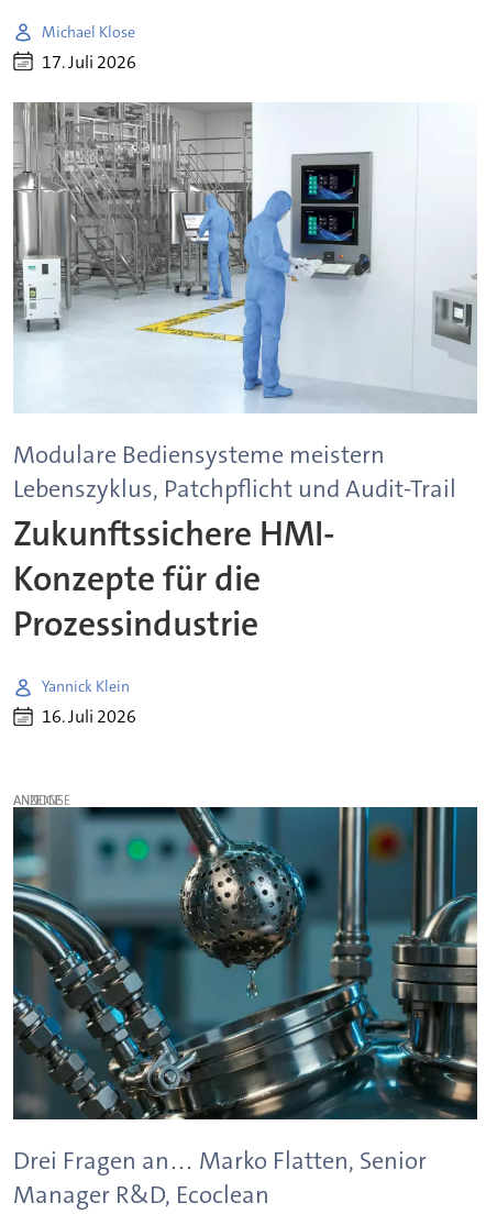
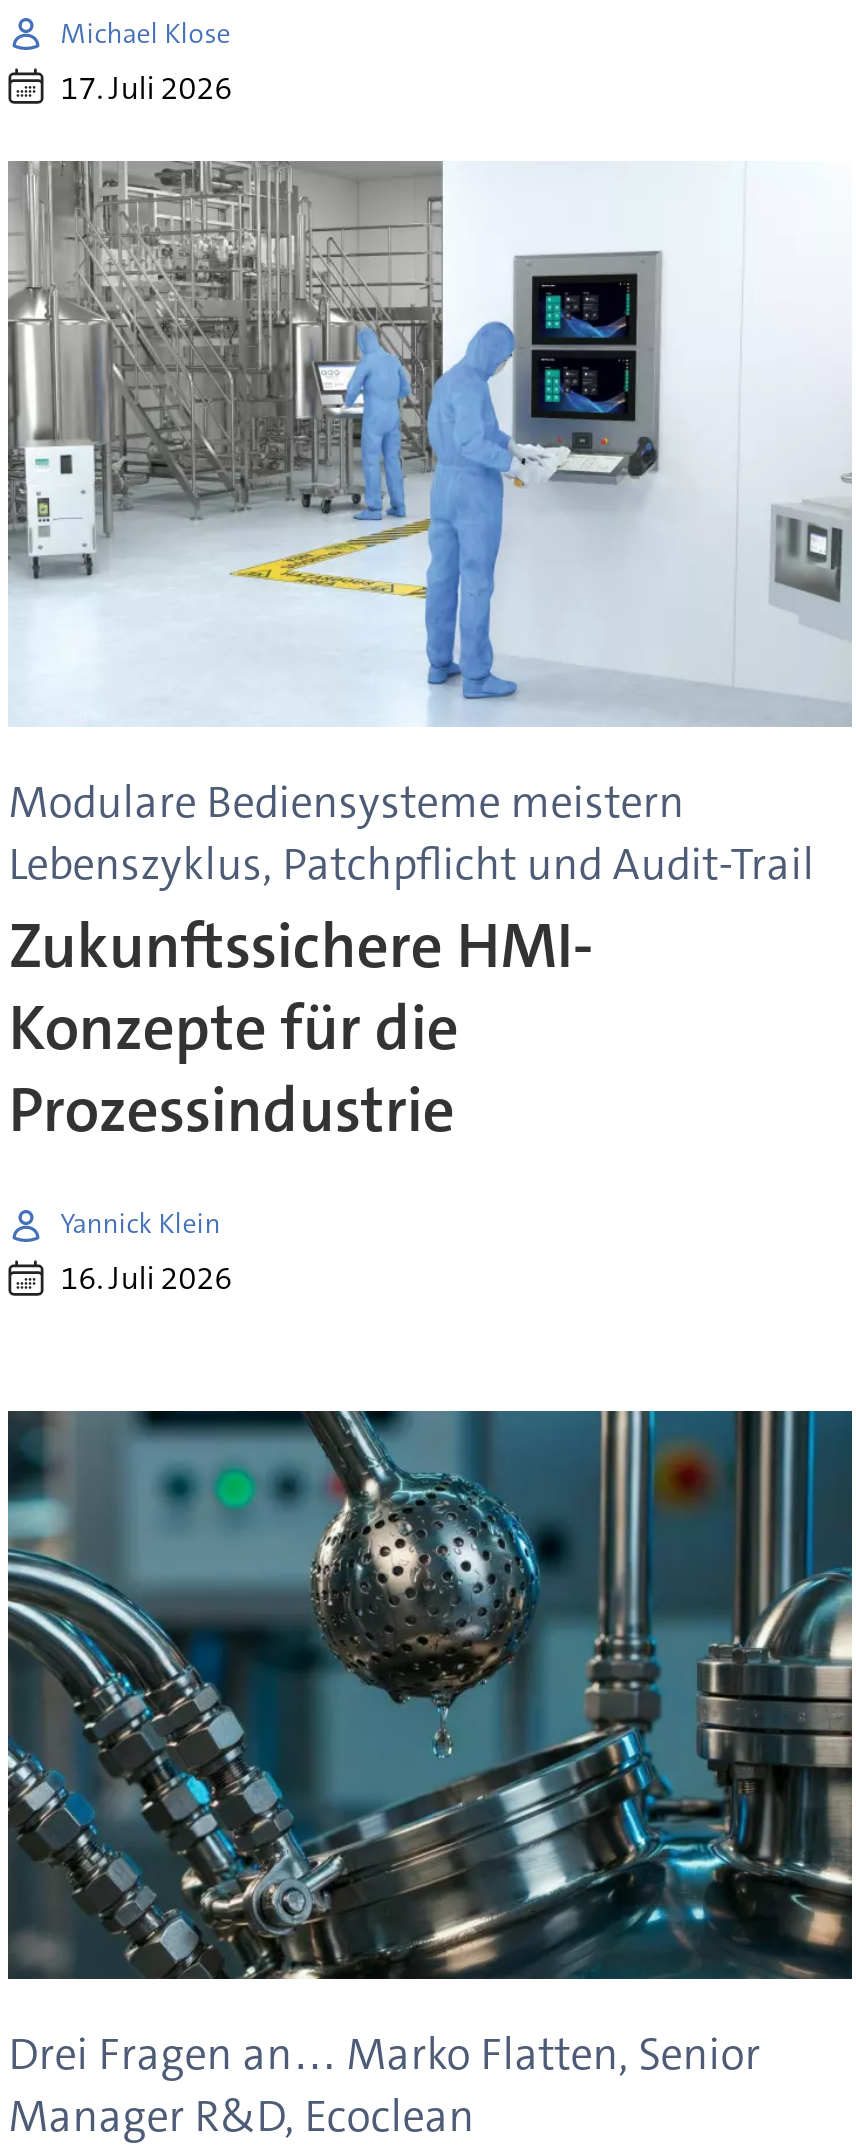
[13,792,62,810] ANZEIGE -> none

